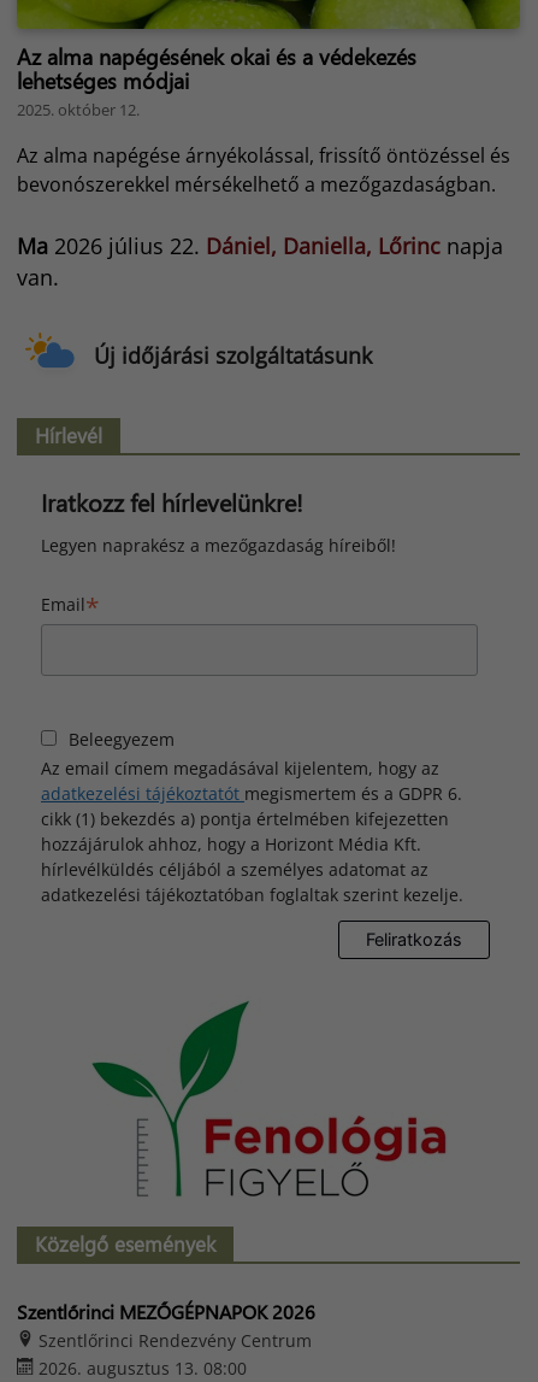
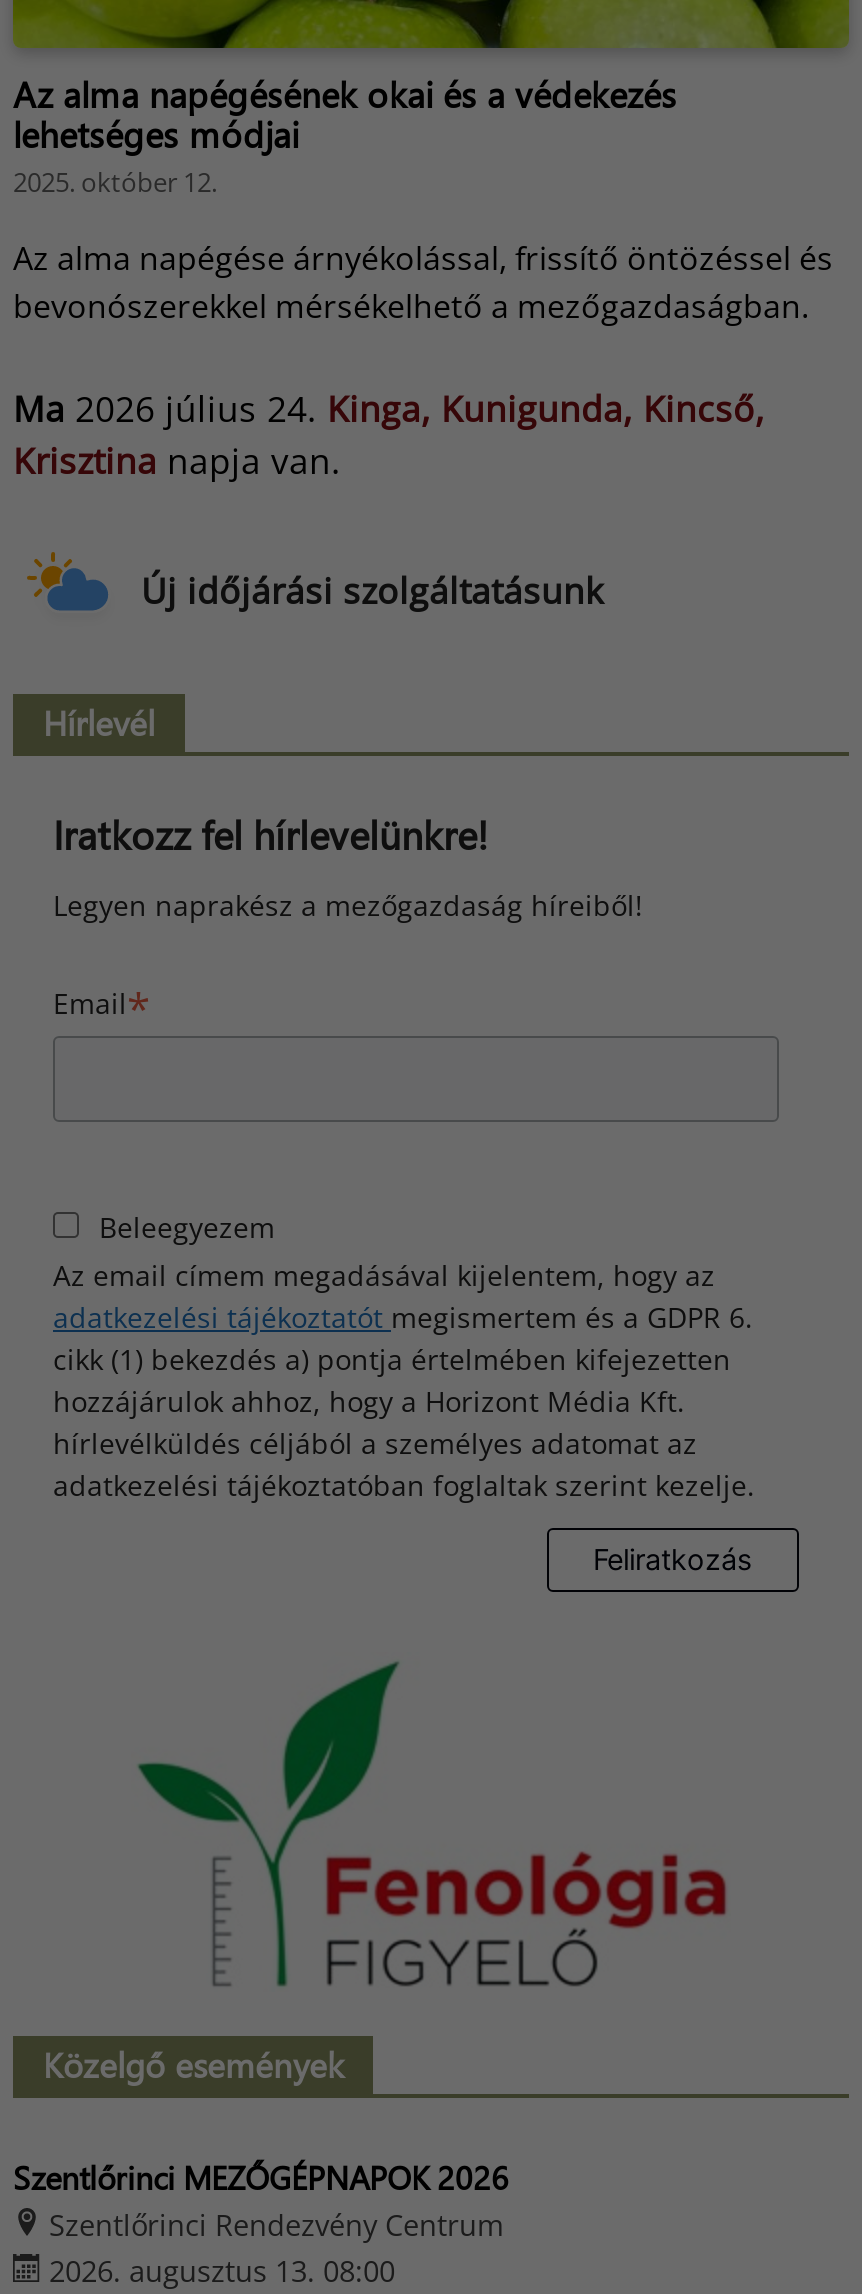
[17,232,503,292] Ma 2026 július 22. Dániel, Daniella, Lőrinc napja | van. -> [13,385,765,485] Ma 2026 július 24. Kinga, Kunigunda, Kincső, | Krisztina napja van.

